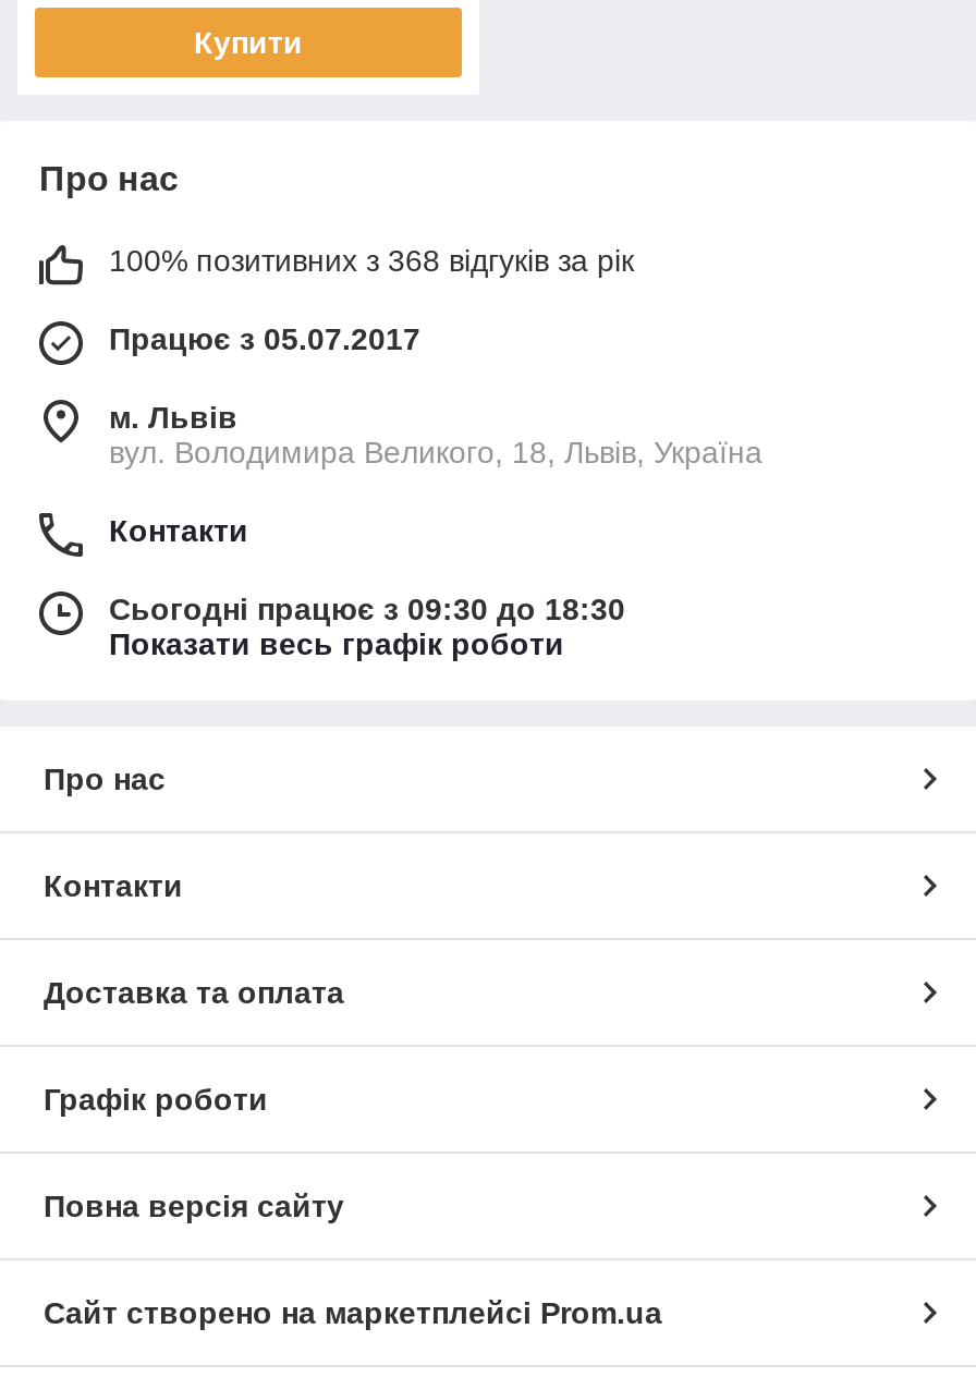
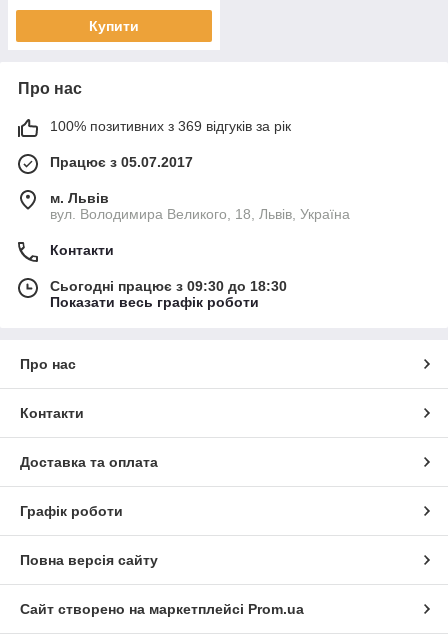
[109,244,634,278] 100% позитивних з 368 відгуків за рік -> [50,118,291,134] 100% позитивних з 369 відгуків за рік

